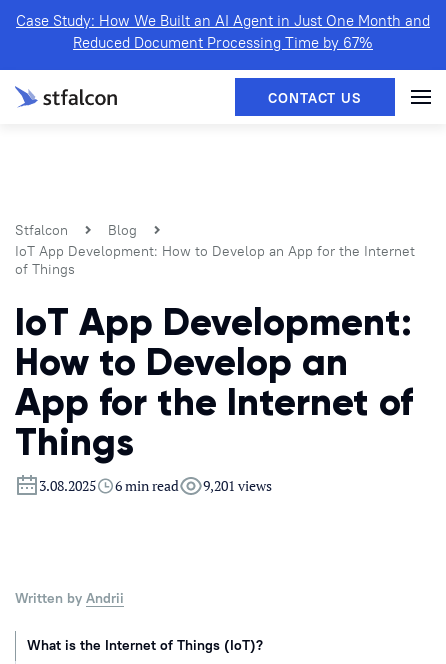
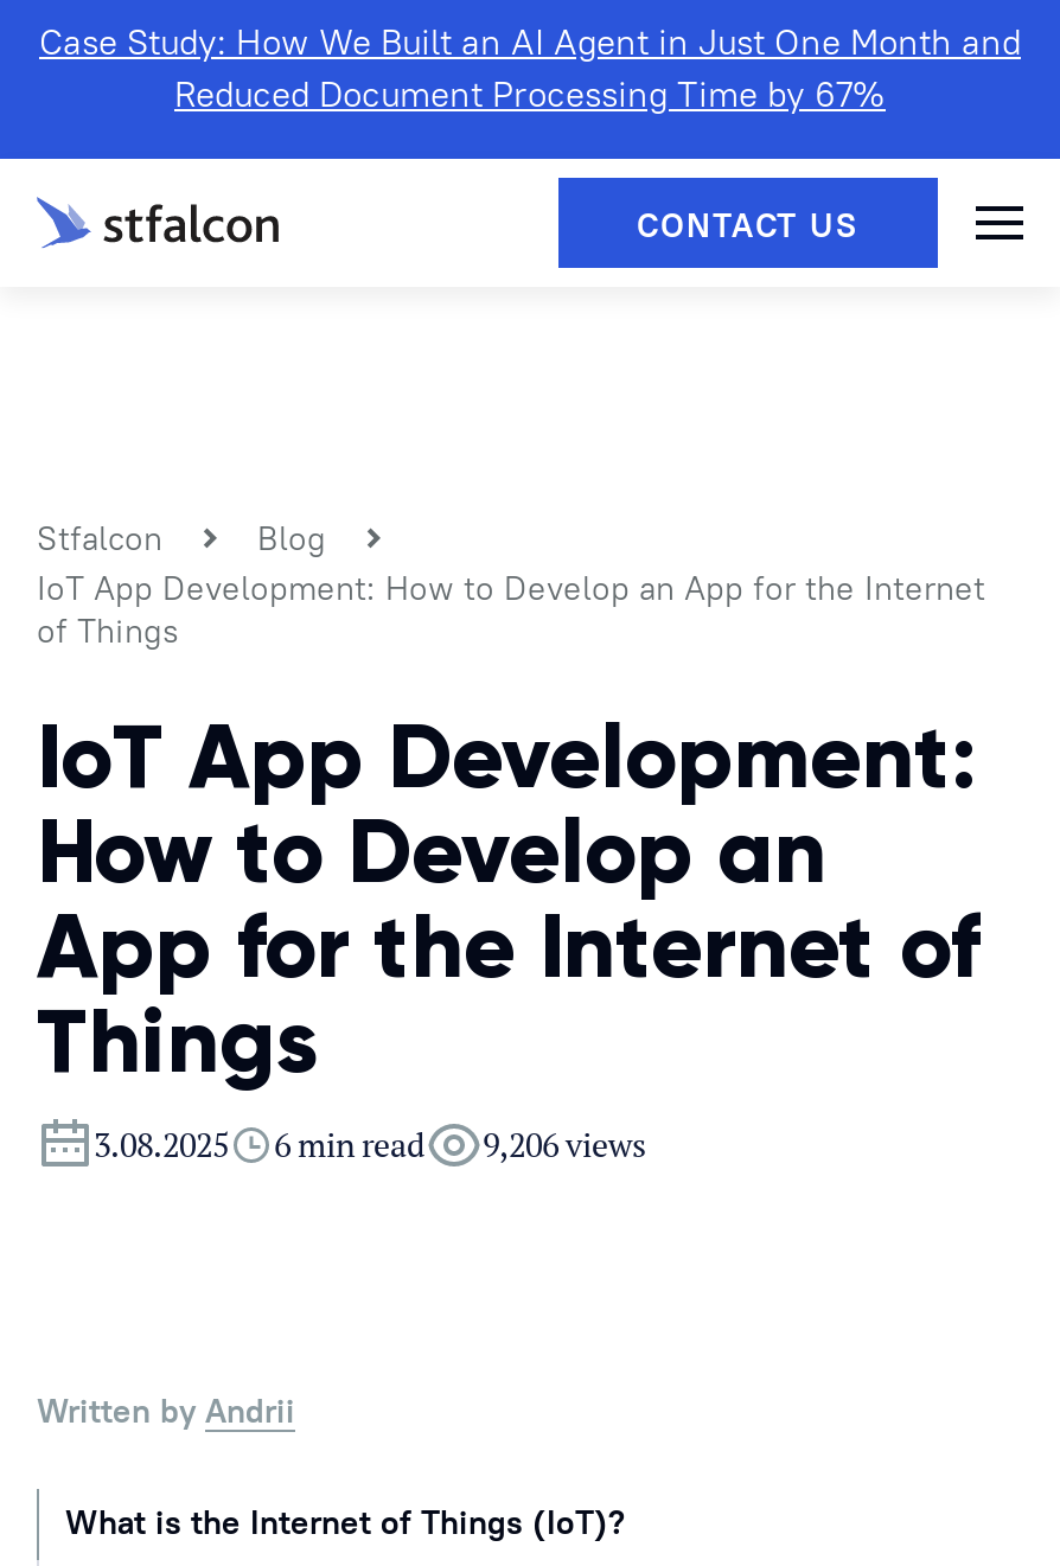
[39,476,272,495] 3.08.2025 6 min read 9,201 views -> [94,1121,646,1166] 3.08.2025 6 min read 9,206 views

